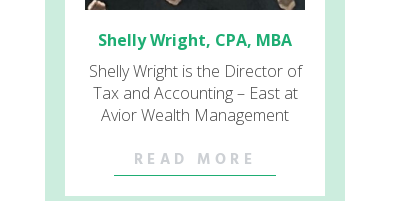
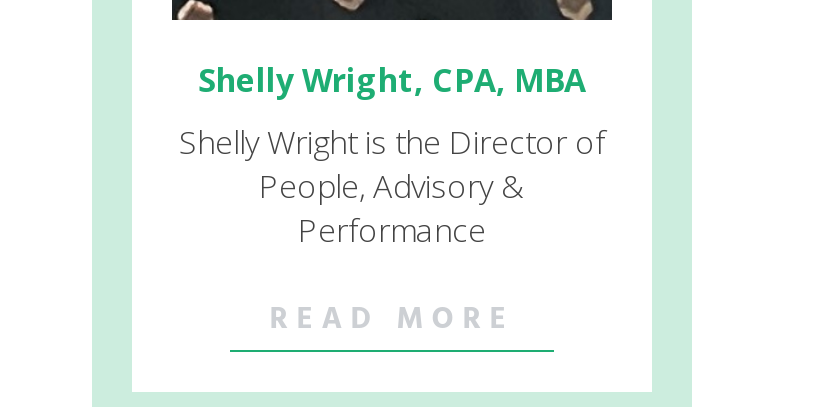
[92,82,297,126] Tax and Accounting – East at | Avior Wealth Management -> [259,164,525,252] People, Advisory & | Performance

